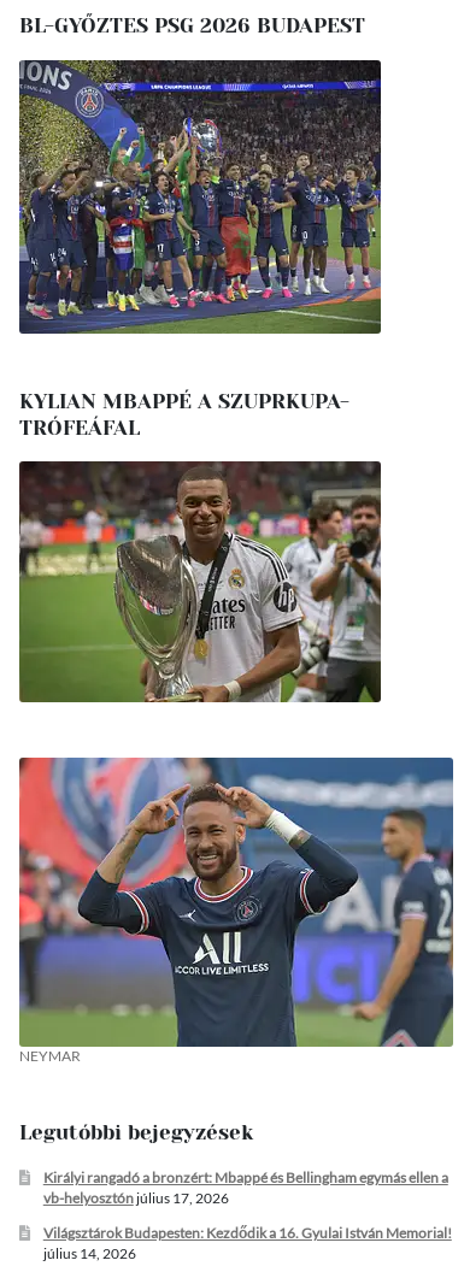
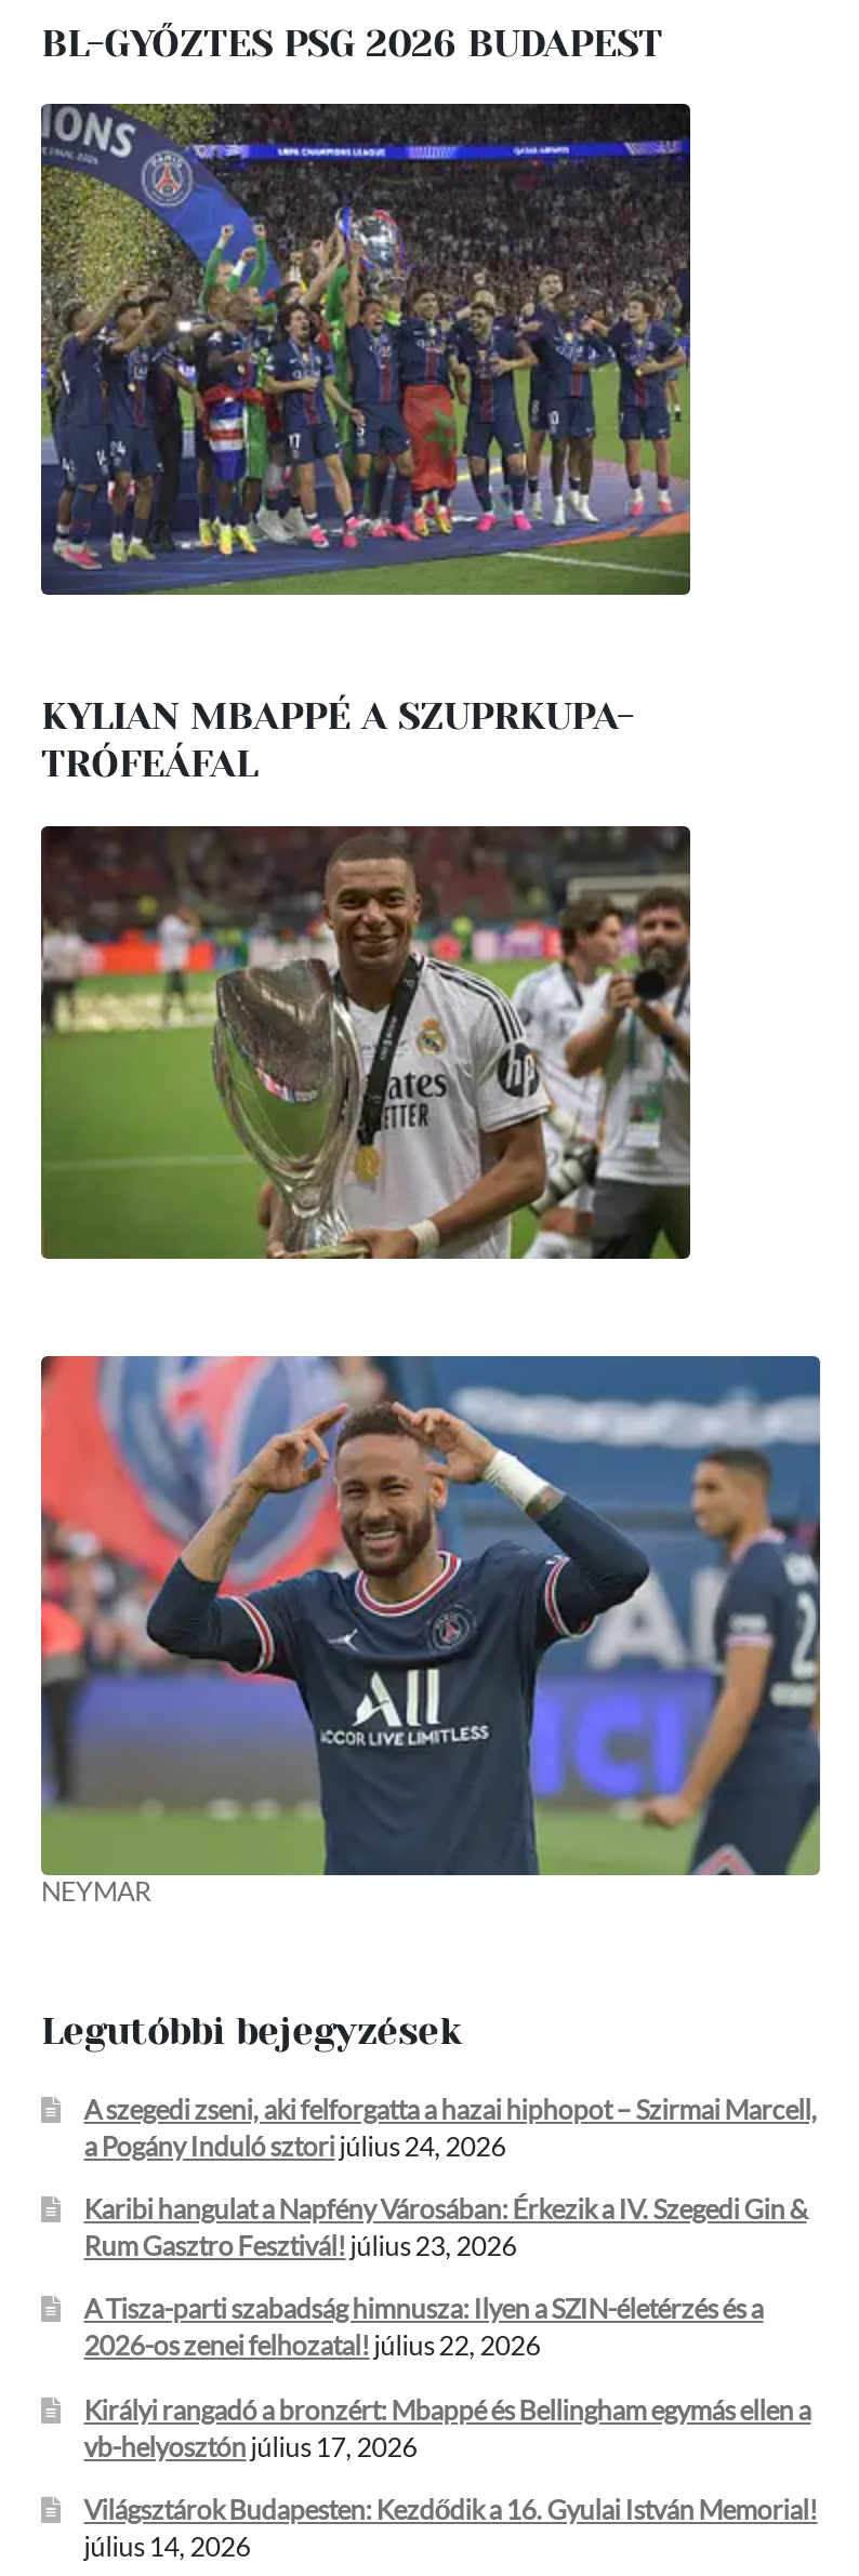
none -> [84,2094,817,2363] A szegedi zseni, aki felforgatta a hazai hiphopot – Szirmai Marcell, | a Pogány Induló sztori július 24, 2026 | Karibi hangulat a Napfény Városában: Érkezik a IV. Szegedi Gin & | Rum Gasztro Fesztivál! július 23, 2026 | A Tisza-parti szabadság himnusza: Ilyen a SZIN-életérzés és a | 2026-os zenei felhozatal! július 22, 2026

